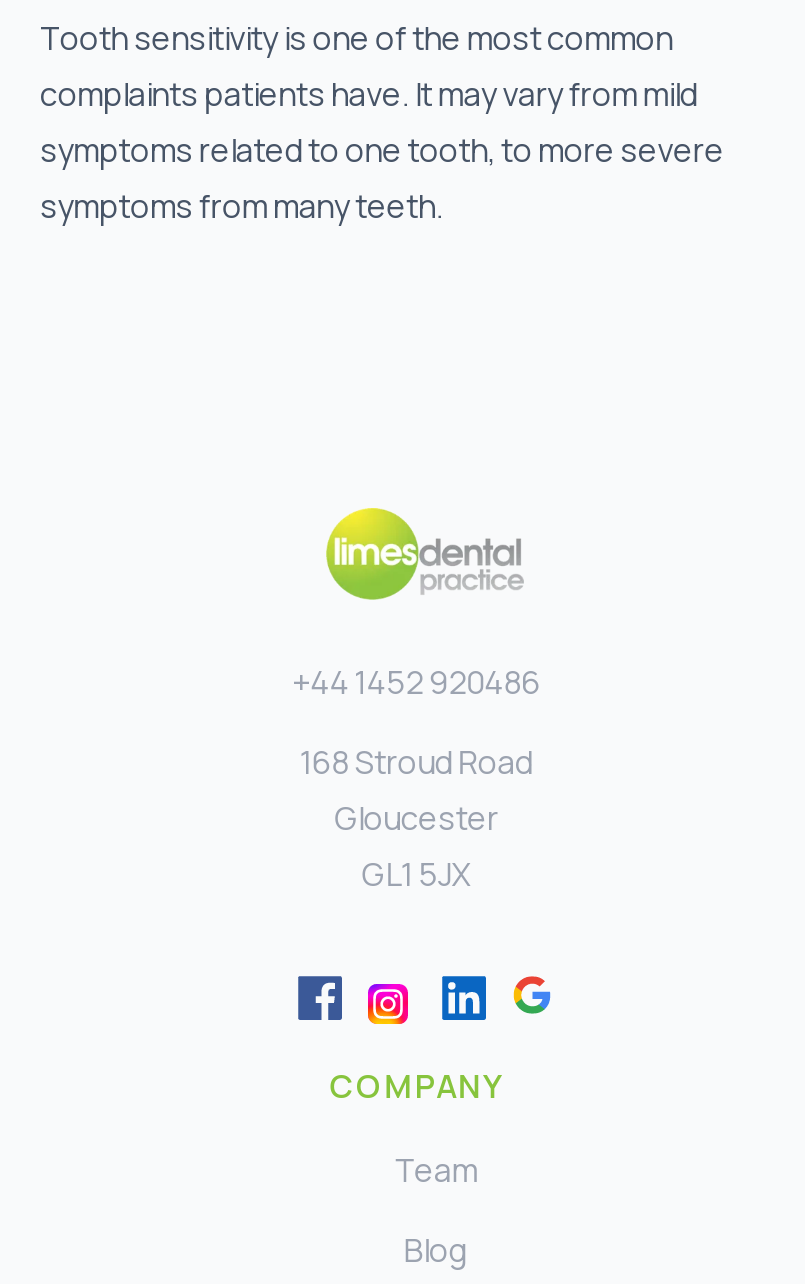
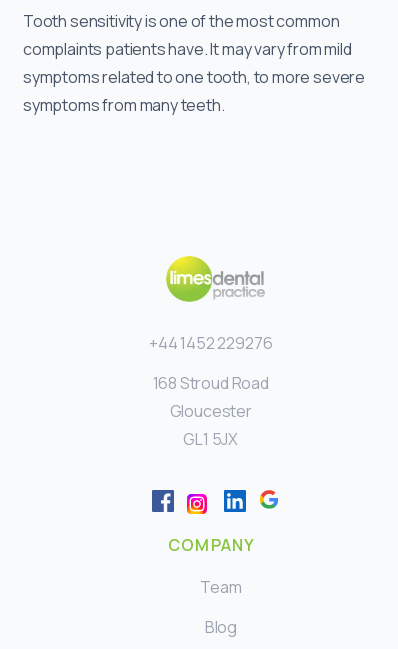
[292,660,541,704] +44 1452 920486 -> [149,332,272,354] +44 1452 229276

